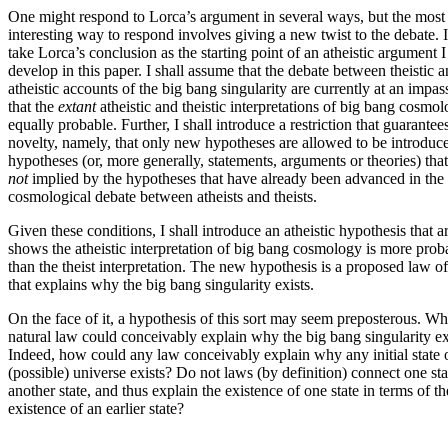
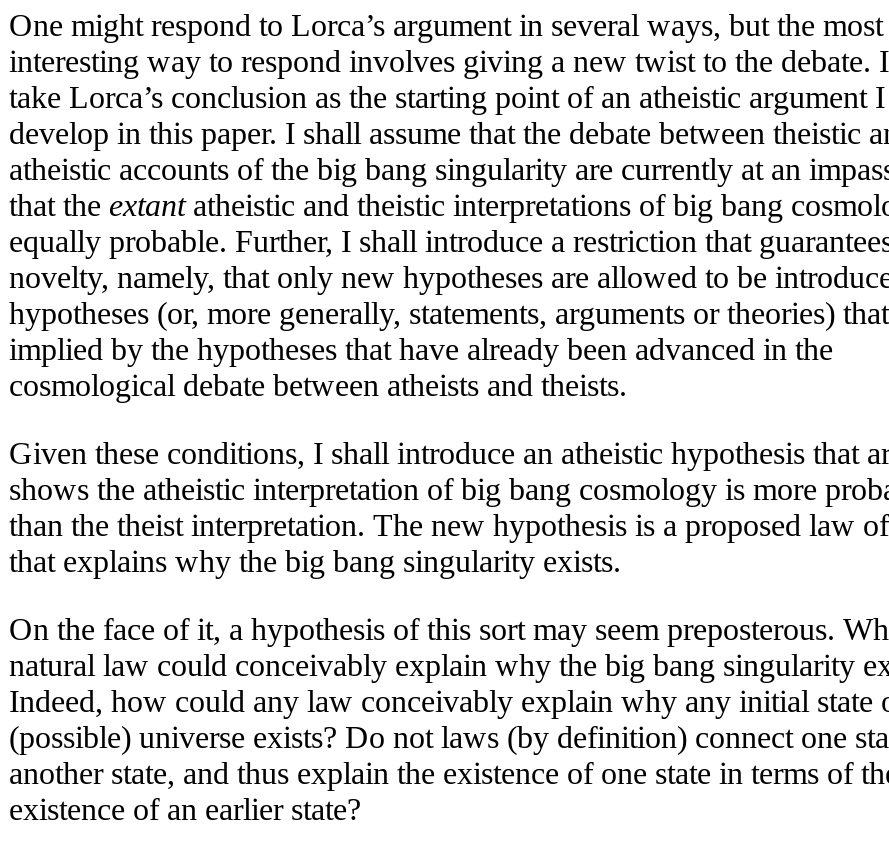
[8,170,444,187] not implied by the hypotheses that have already been advanced in the -> [9,333,833,367] implied by the hypotheses that have already been advanced in the

